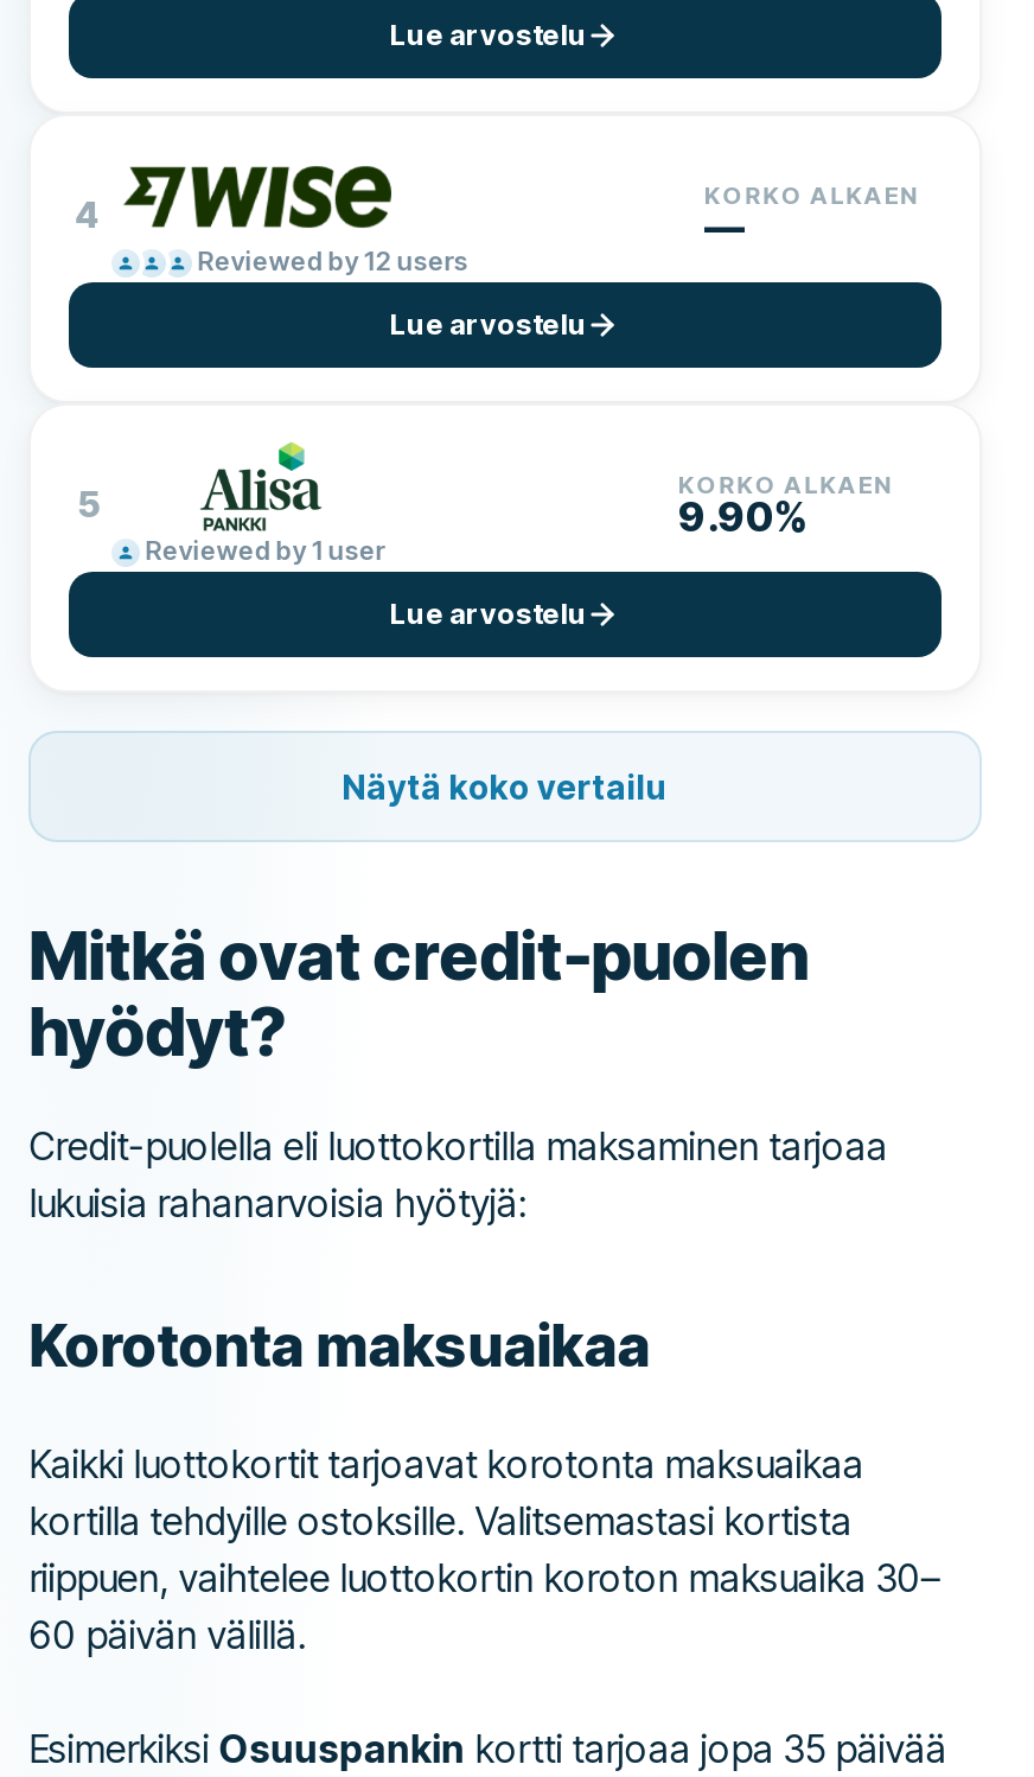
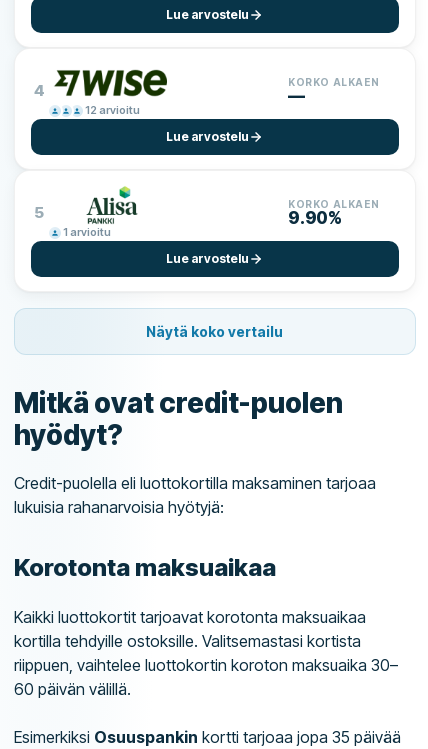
[198,245,468,278] Reviewed by 12 users -> [85,103,140,117] 12 arvioitu
[145,534,385,568] Reviewed by 1 user -> [63,225,111,239] 1 arvioitu

